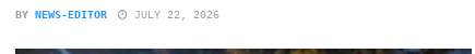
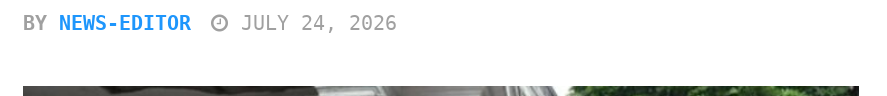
[15,8,219,20] BY NEWS-EDITOR JULY 22, 2026 -> [23,11,397,33] BY NEWS-EDITOR JULY 24, 2026

